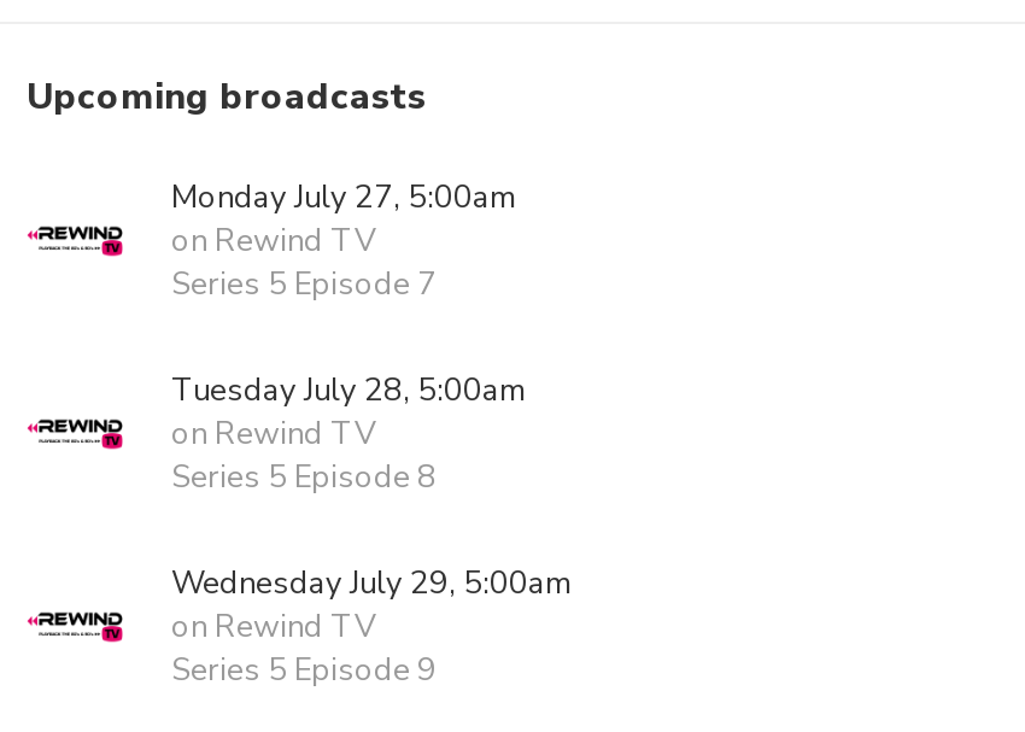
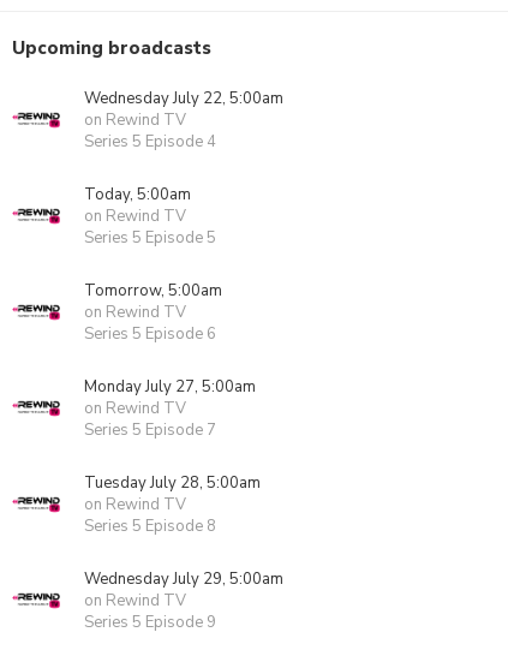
none -> [84,88,283,345] Wednesday July 22, 5:00am | on Rewind TV | Series 5 Episode 4 | Today, 5:00am | on Rewind TV | Series 5 Episode 5 | Tomorrow, 5:00am | on Rewind TV | Series 5 Episode 6

